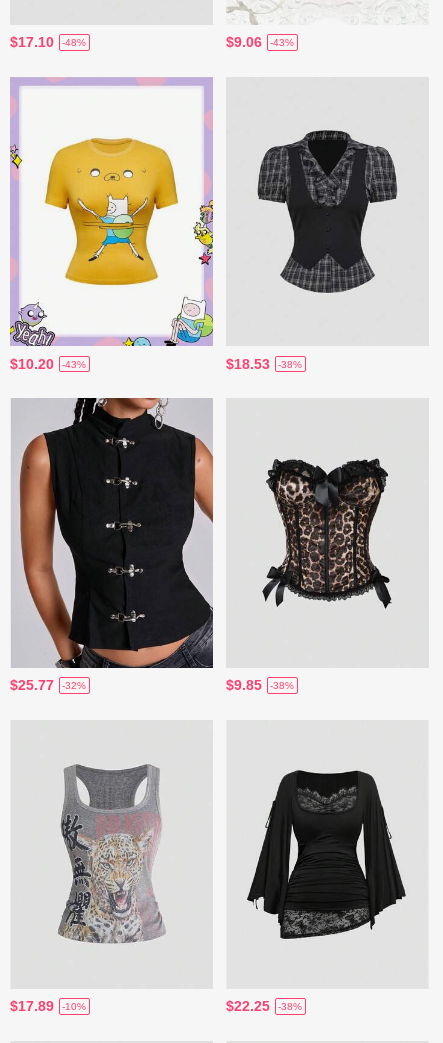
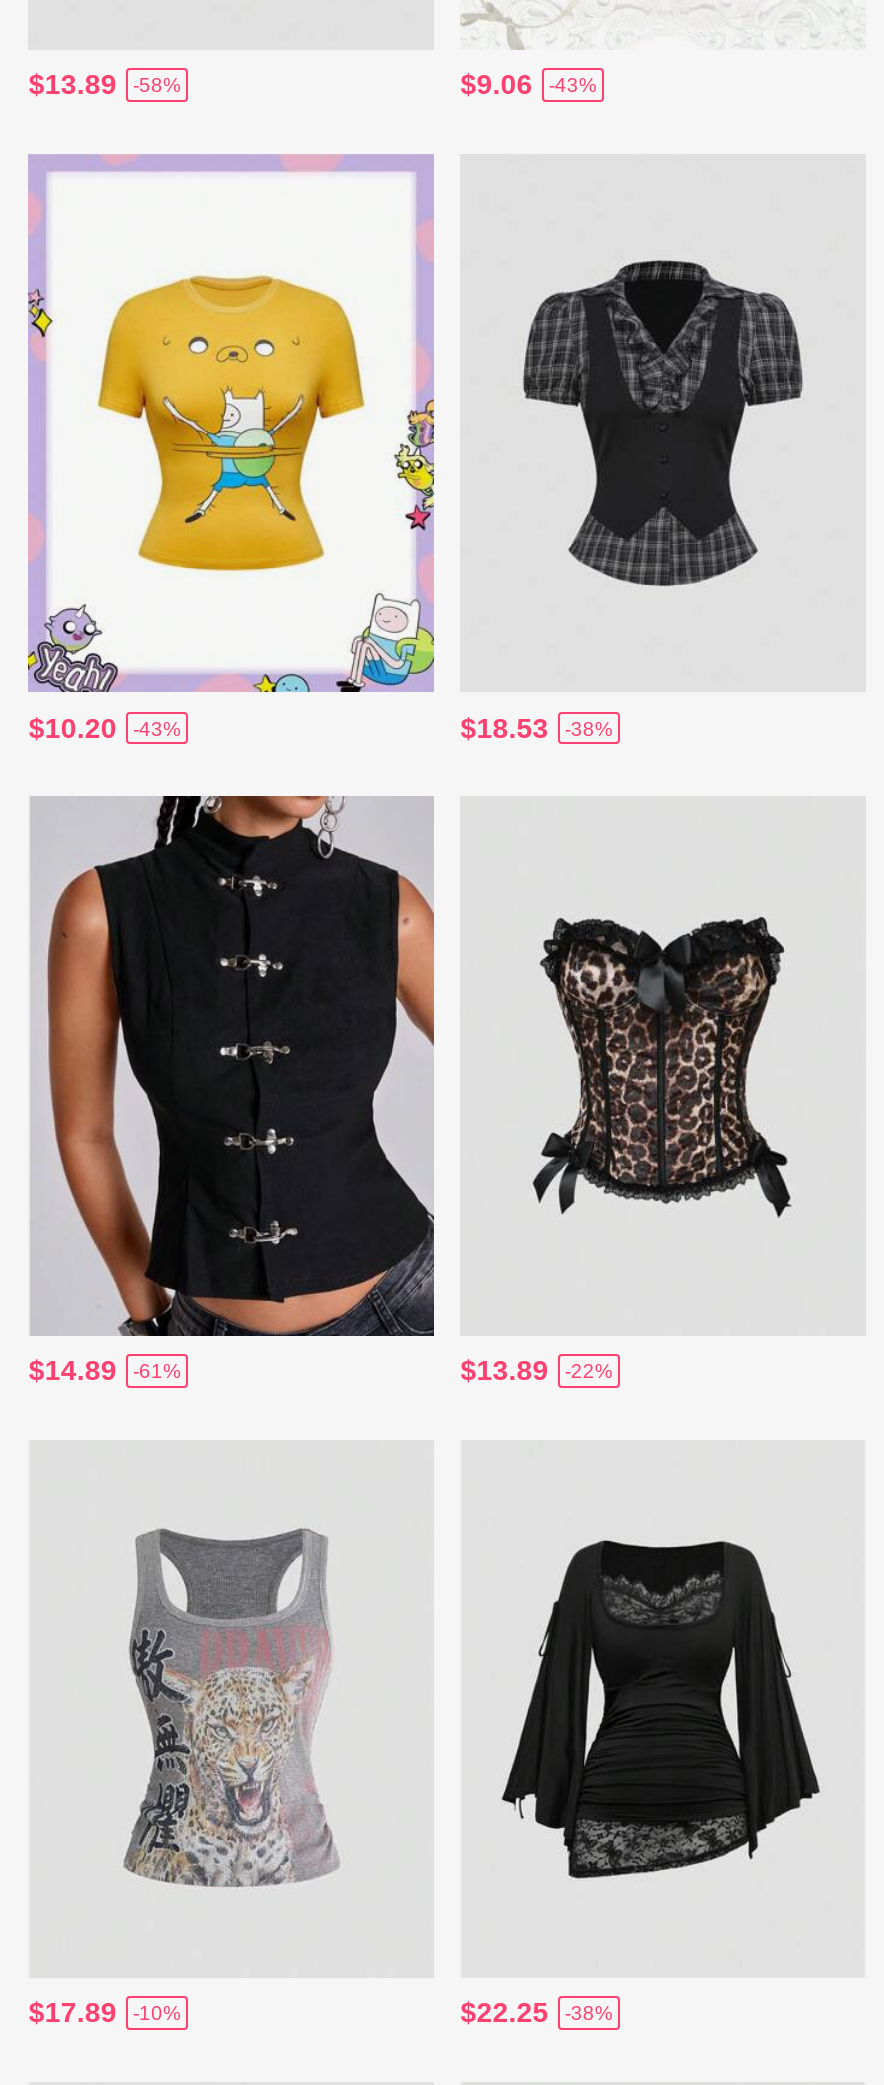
[10,34,54,50] $17.10 -> [29,68,117,100] $13.89
[62,37,86,48] -48% -> [133,75,181,97] -58%
[10,677,54,693] $25.77 -> [29,1354,117,1386] $14.89
[62,680,86,691] -32% -> [133,1360,181,1382] -61%
[226,677,262,693] $9.85 -> [460,1354,548,1386] $13.89
[270,680,294,691] -38% -> [565,1360,613,1382] -22%

